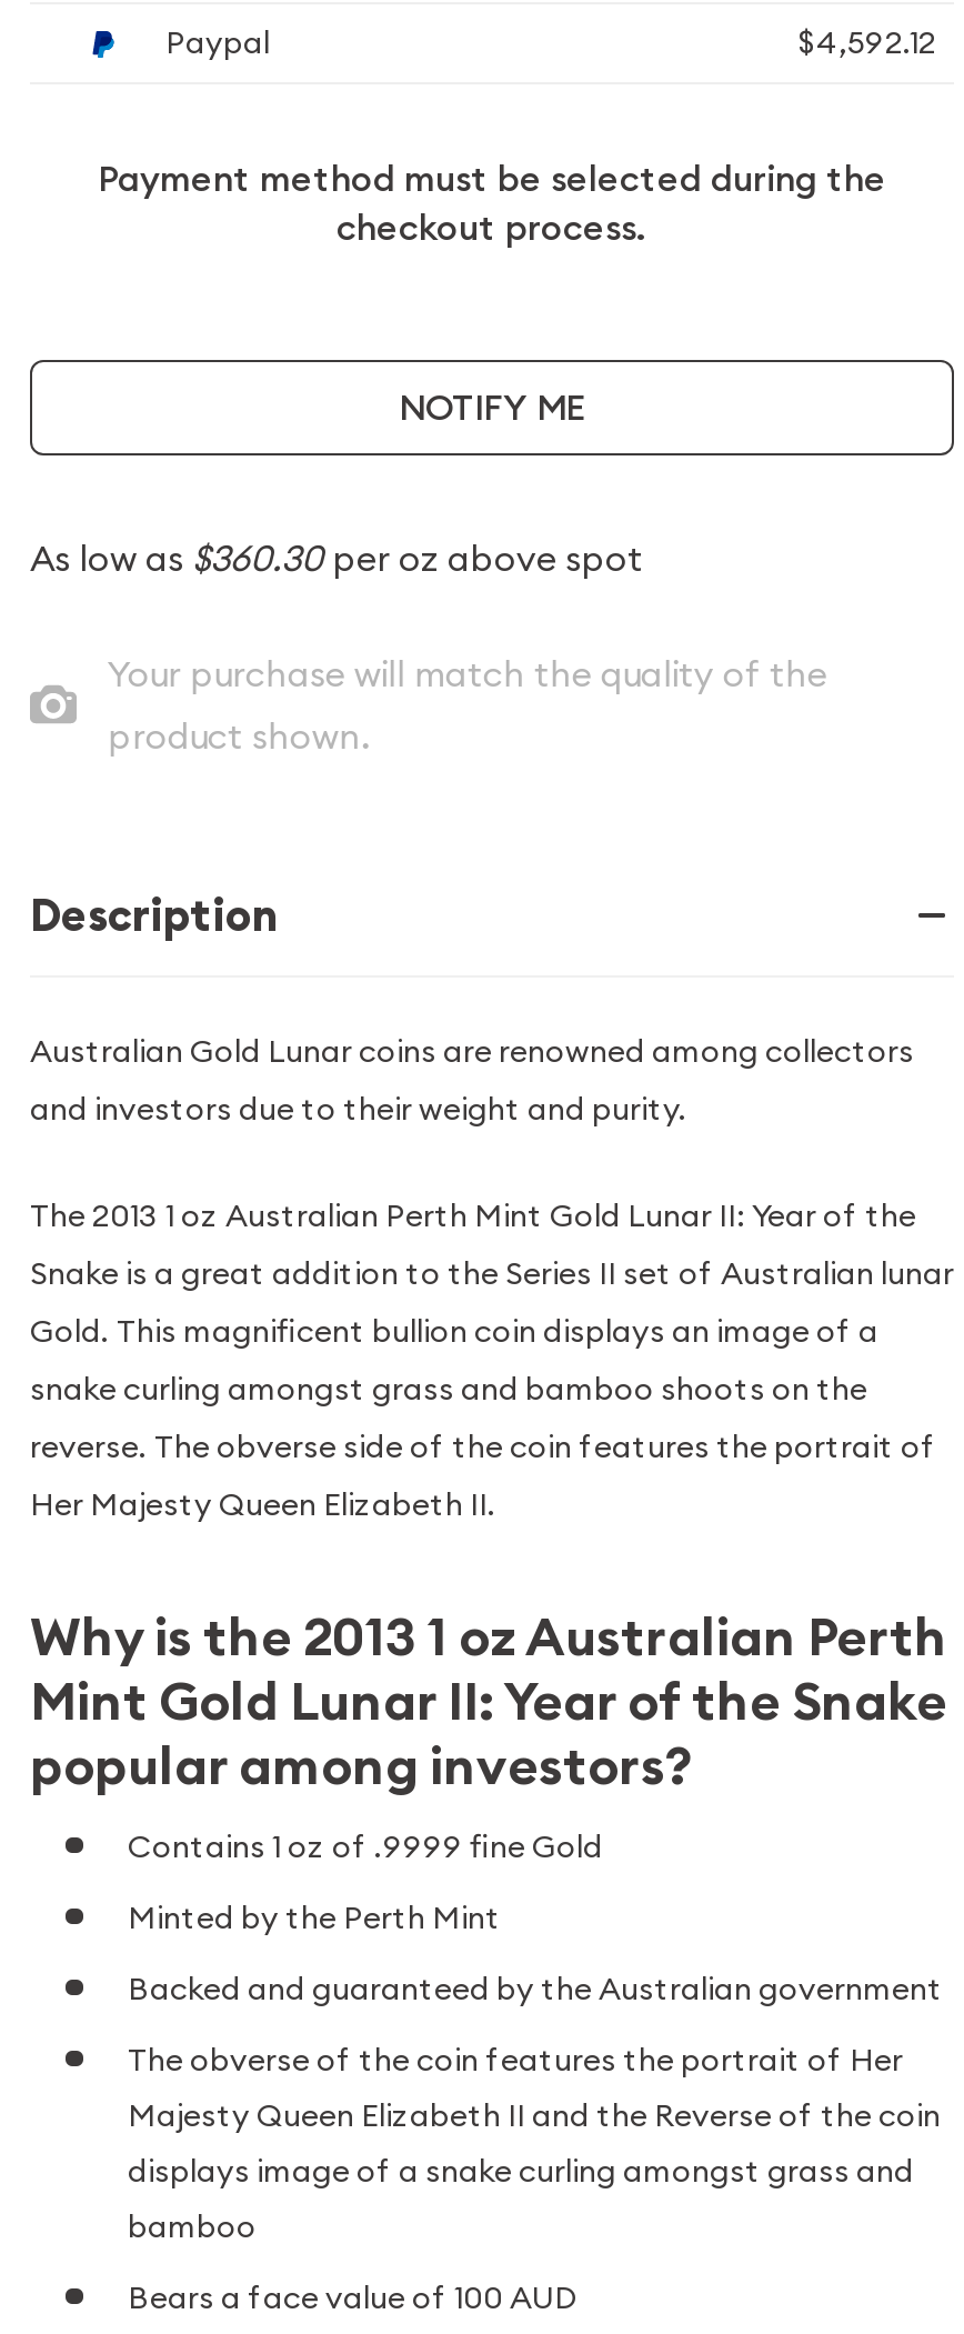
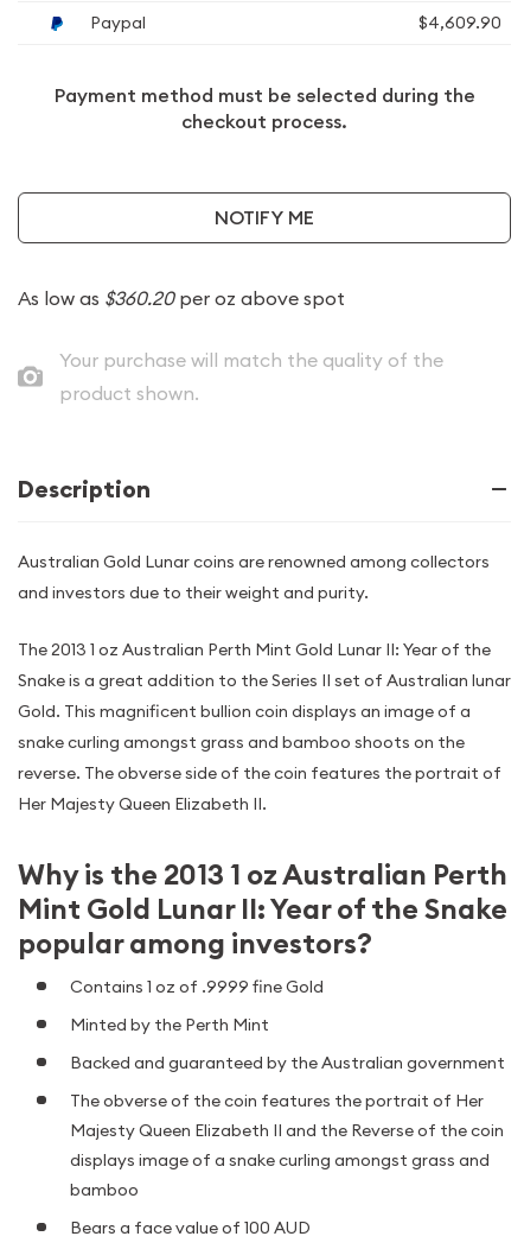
[799,22,936,62] $4,592.12 -> [418,12,501,33] $4,609.90
[30,535,643,580] As low as $360.30 per oz above spot -> [18,286,345,310] As low as $360.20 per oz above spot

